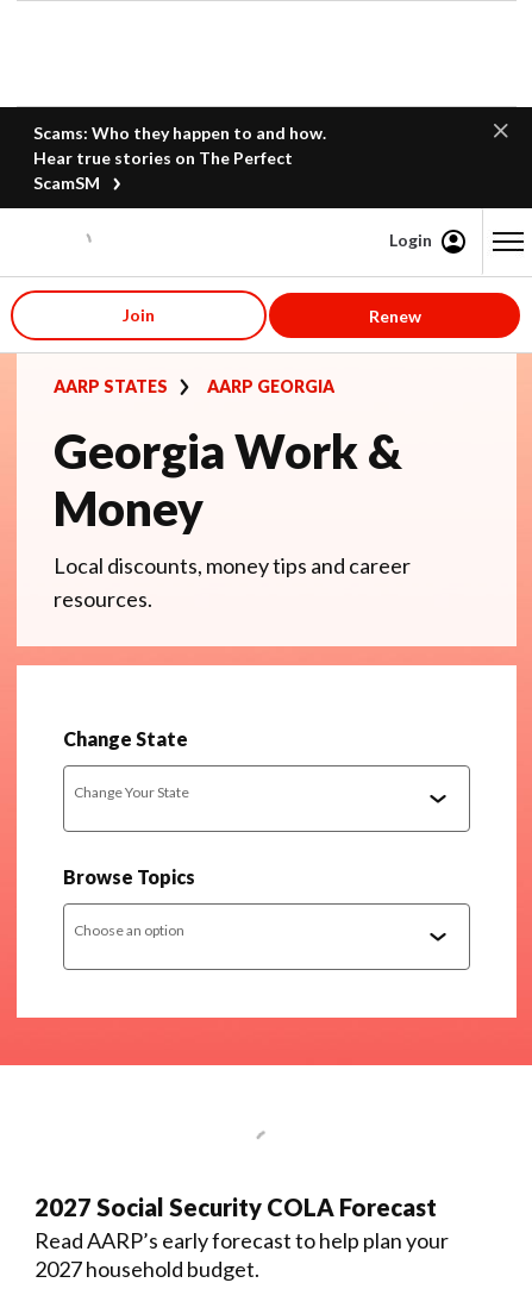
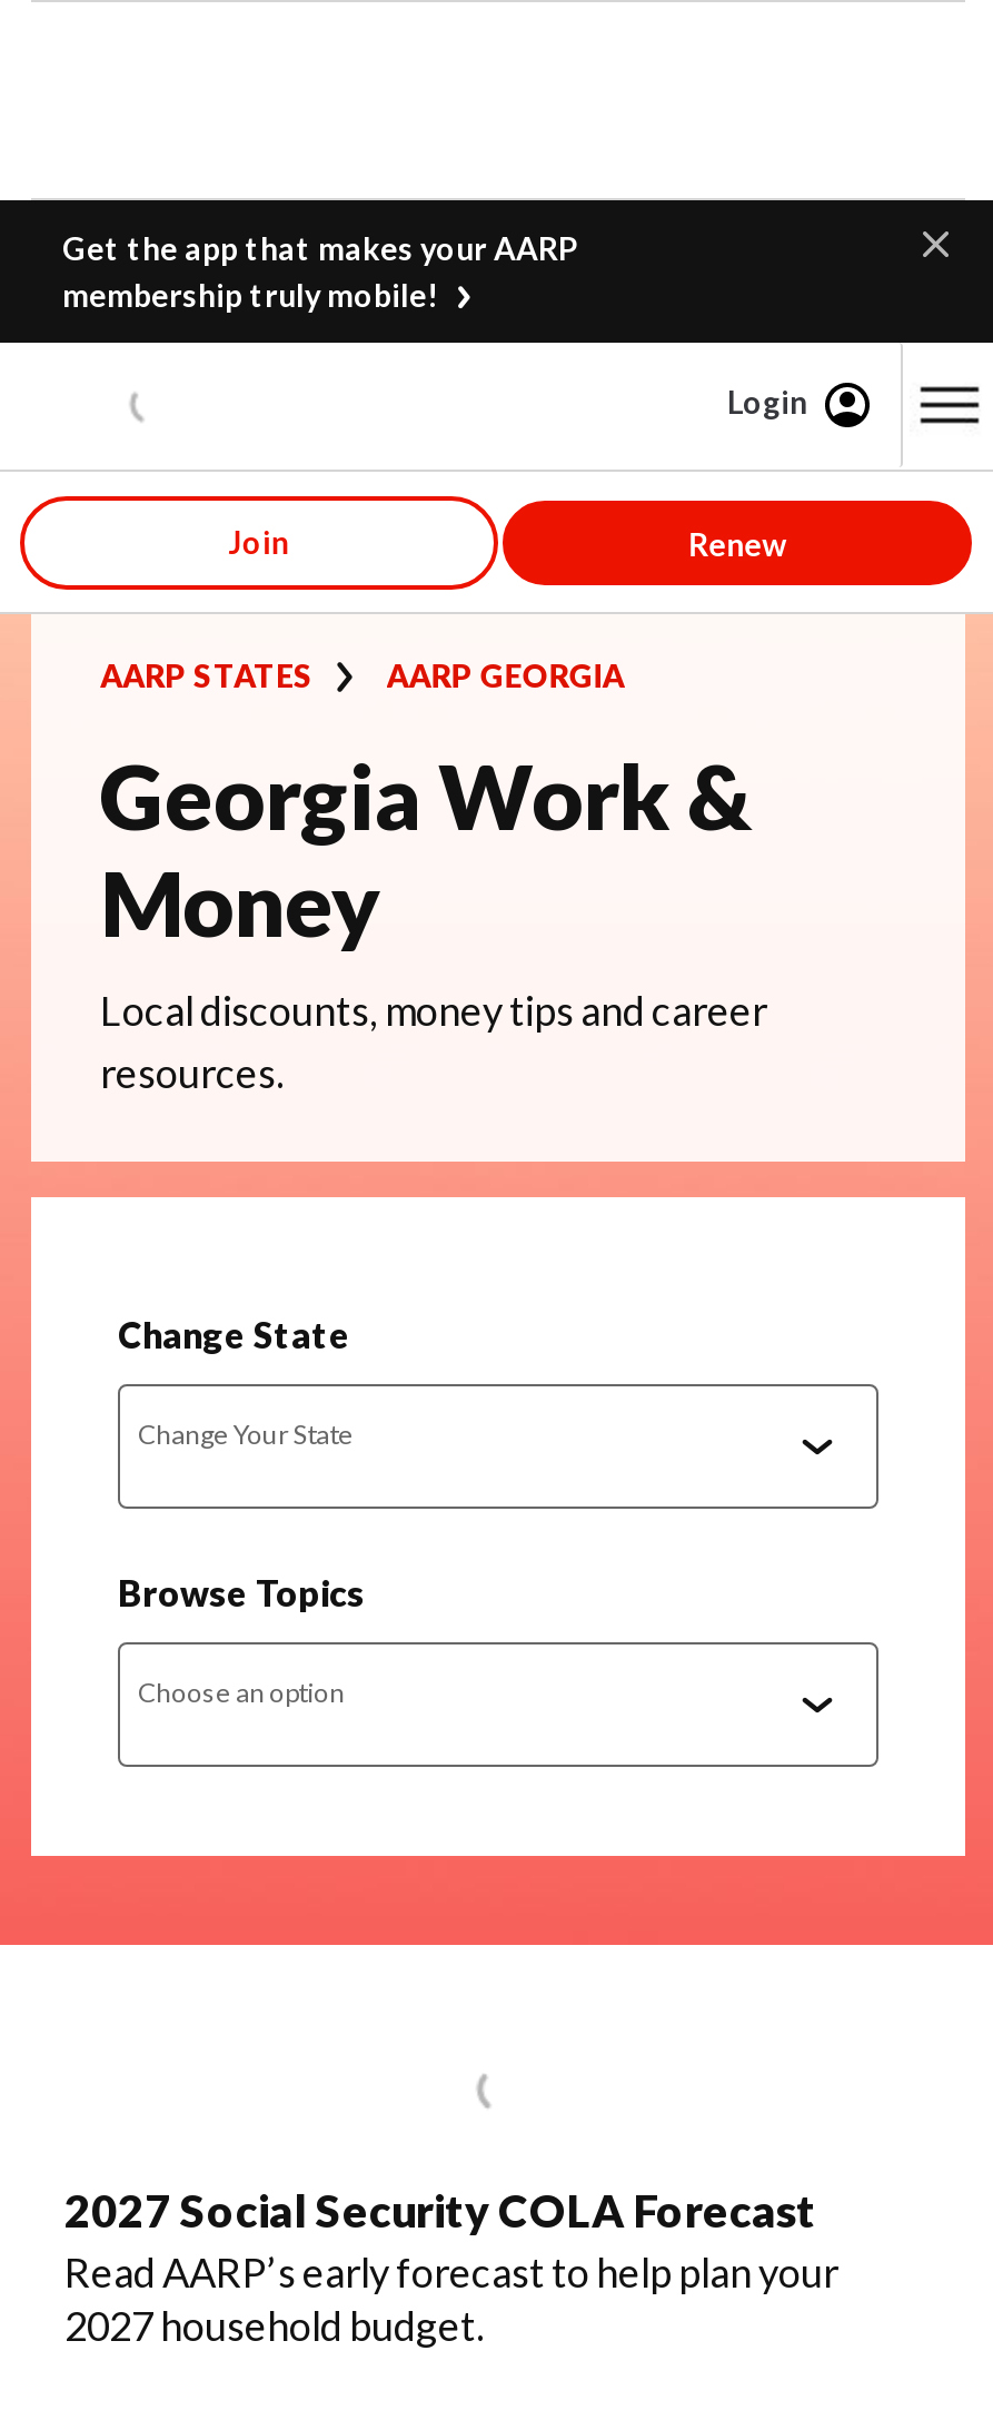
[33,123,326,193] Scams: Who they happen to and how. | Hear true stories on The Perfect | ScamSM -> [62,229,578,314] Get the app that makes your AARP | membership truly mobile!

